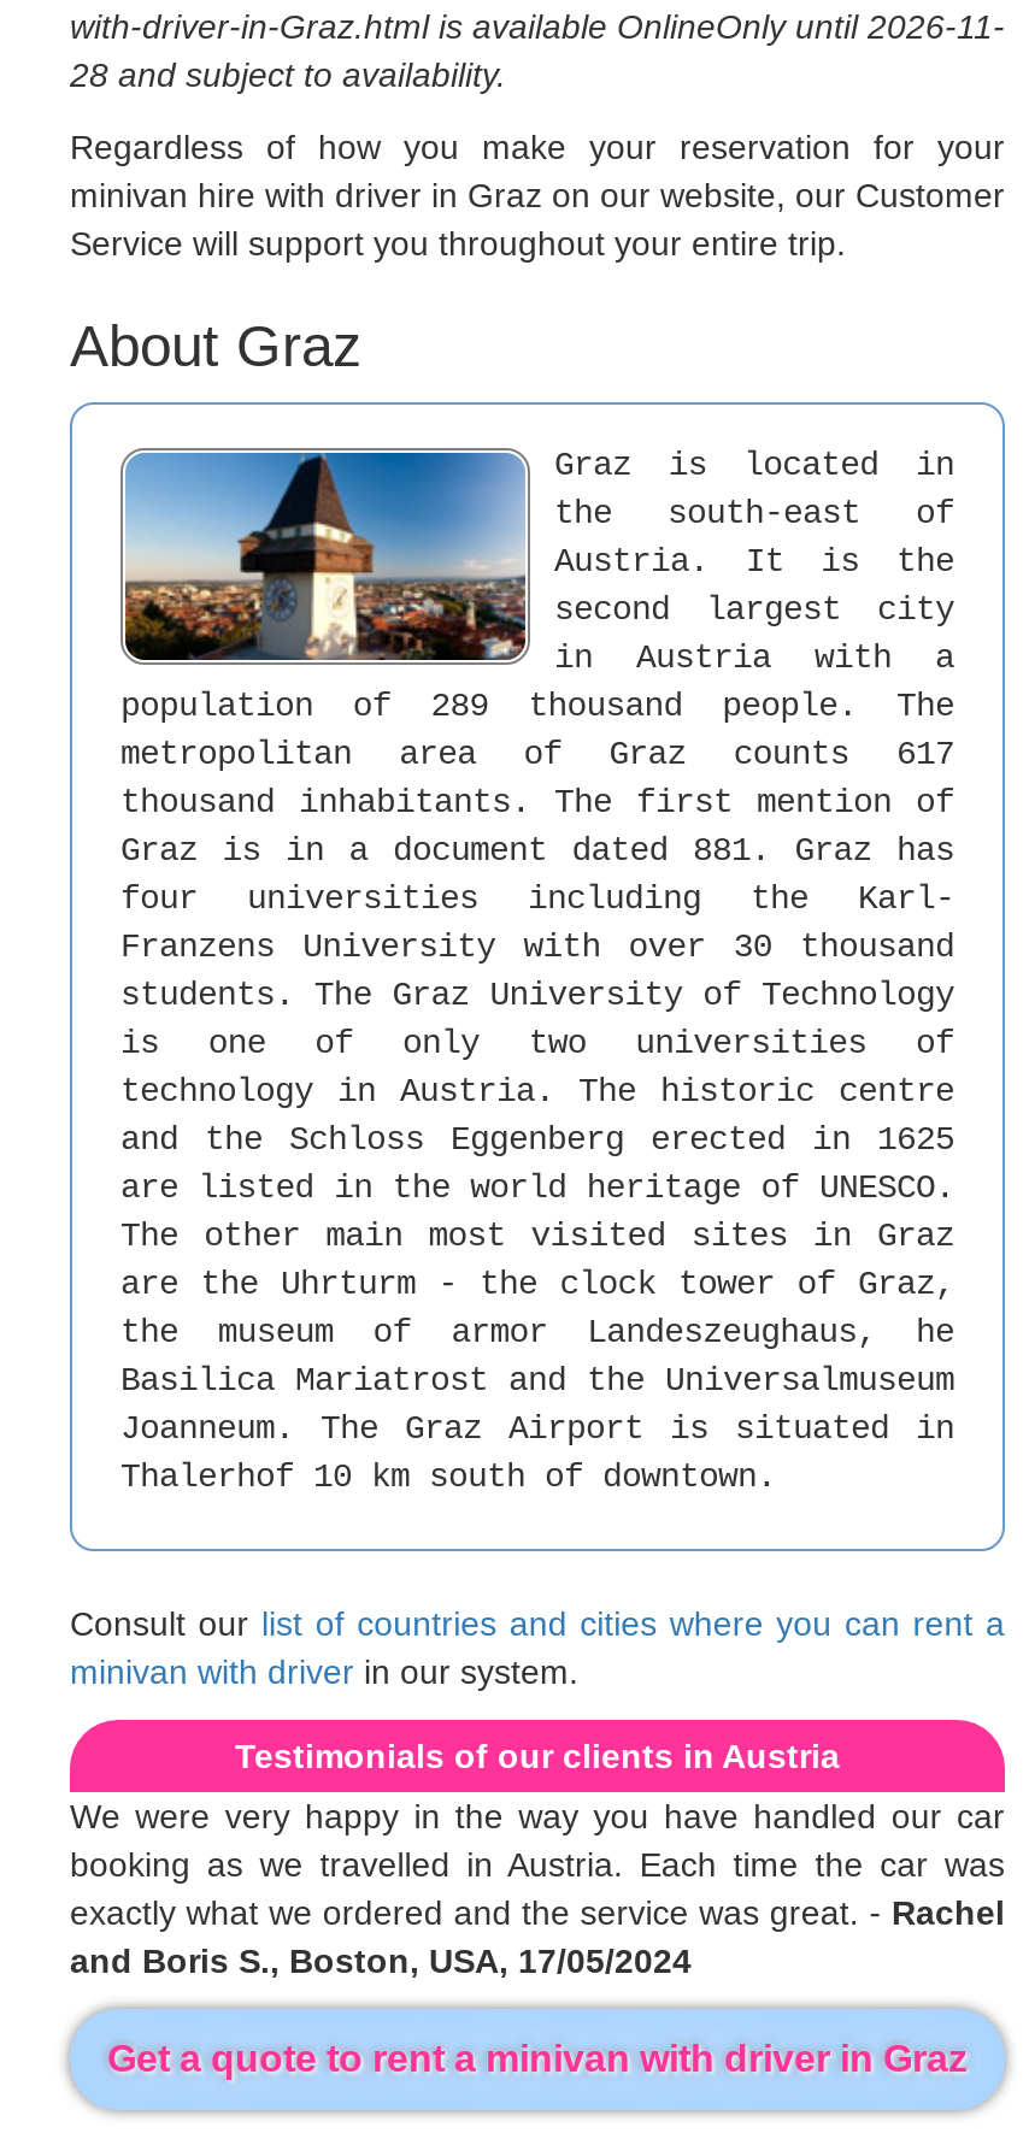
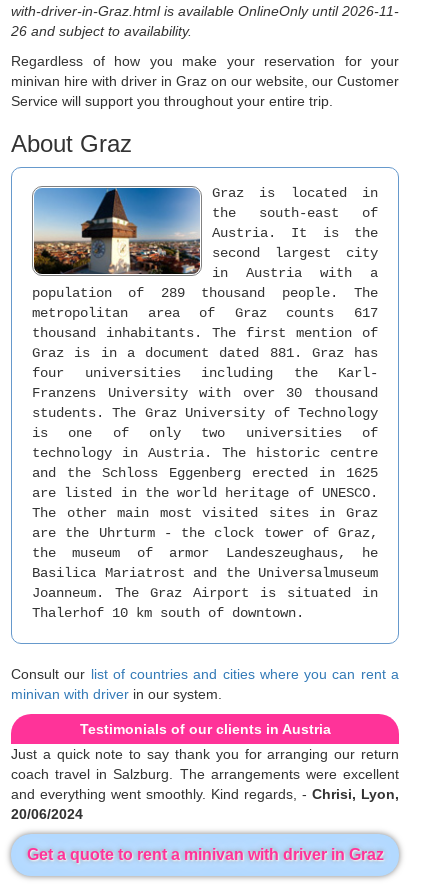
[70,55,506,93] 28 and subject to availability. -> [11,23,192,39] 26 and subject to availability.
[70,1796,1005,1979] We were very happy in the way you have handled our car | booking as we travelled in Austria. Each time the car was | exactly what we ordered and the service was great. - Rachel | and Boris S., Boston, USA, 17/05/2024 -> [11,746,399,822] Just a quick note to say thank you for arranging our return | coach travel in Salzburg. The arrangements were excellent | and everything went smoothly. Kind regards, - Chrisi, Lyon, | 20/06/2024

